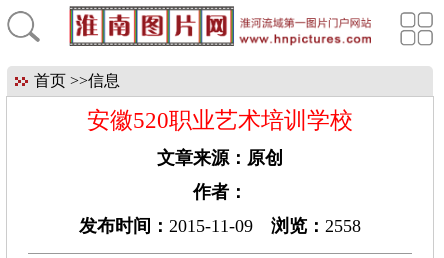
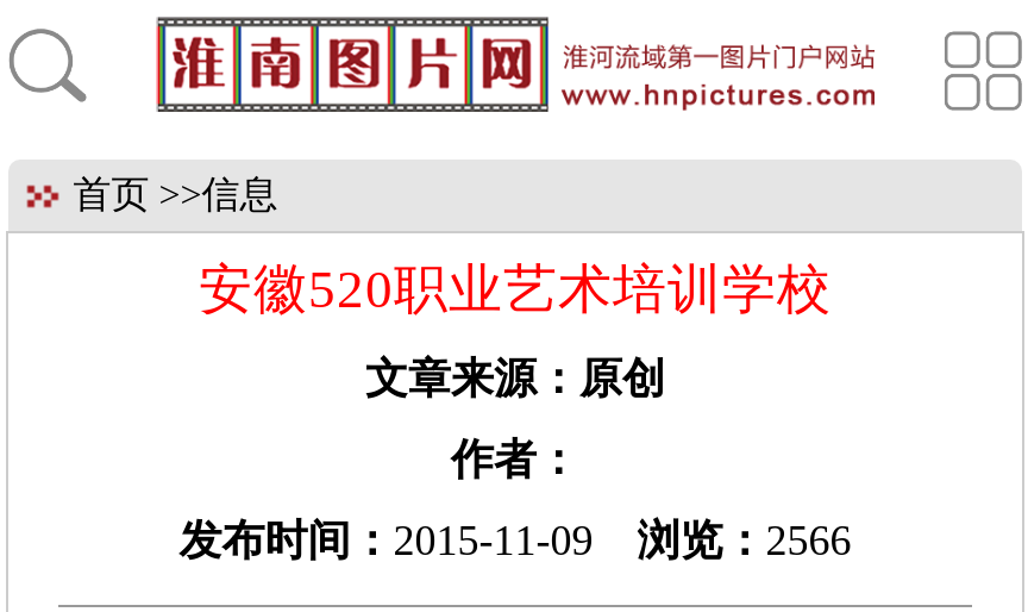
[79,215,361,235] 发布时间：2015-11-09 浏览：2558 -> [179,516,851,563] 发布时间：2015-11-09 浏览：2566

